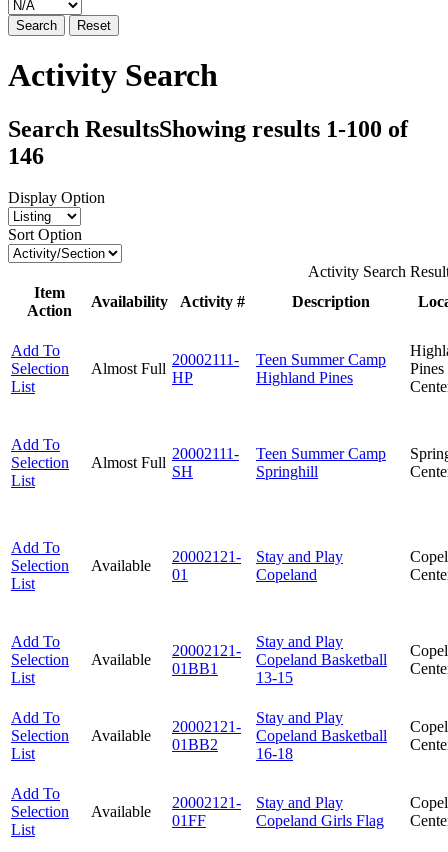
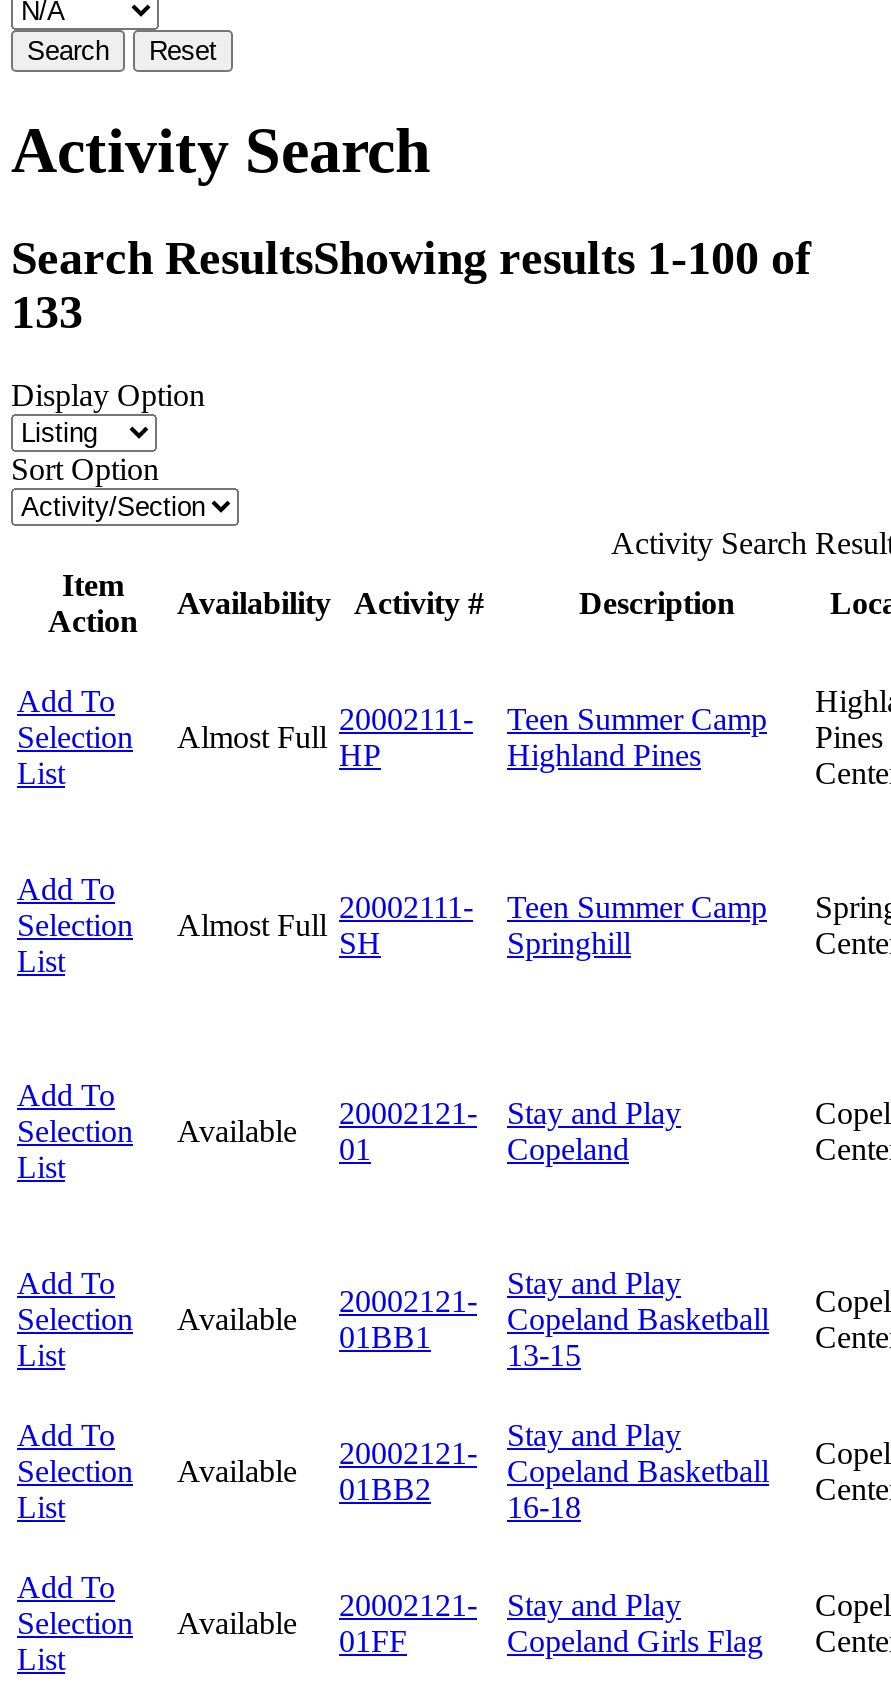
[8,143,44,169] 146 -> [11,285,83,337] 133

